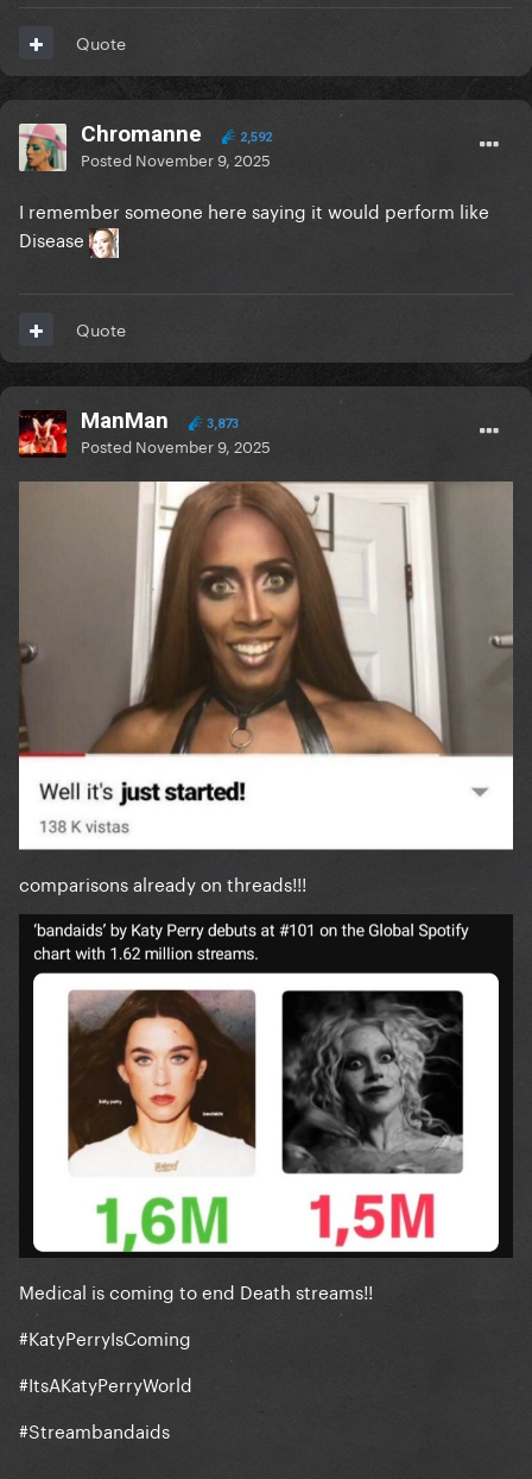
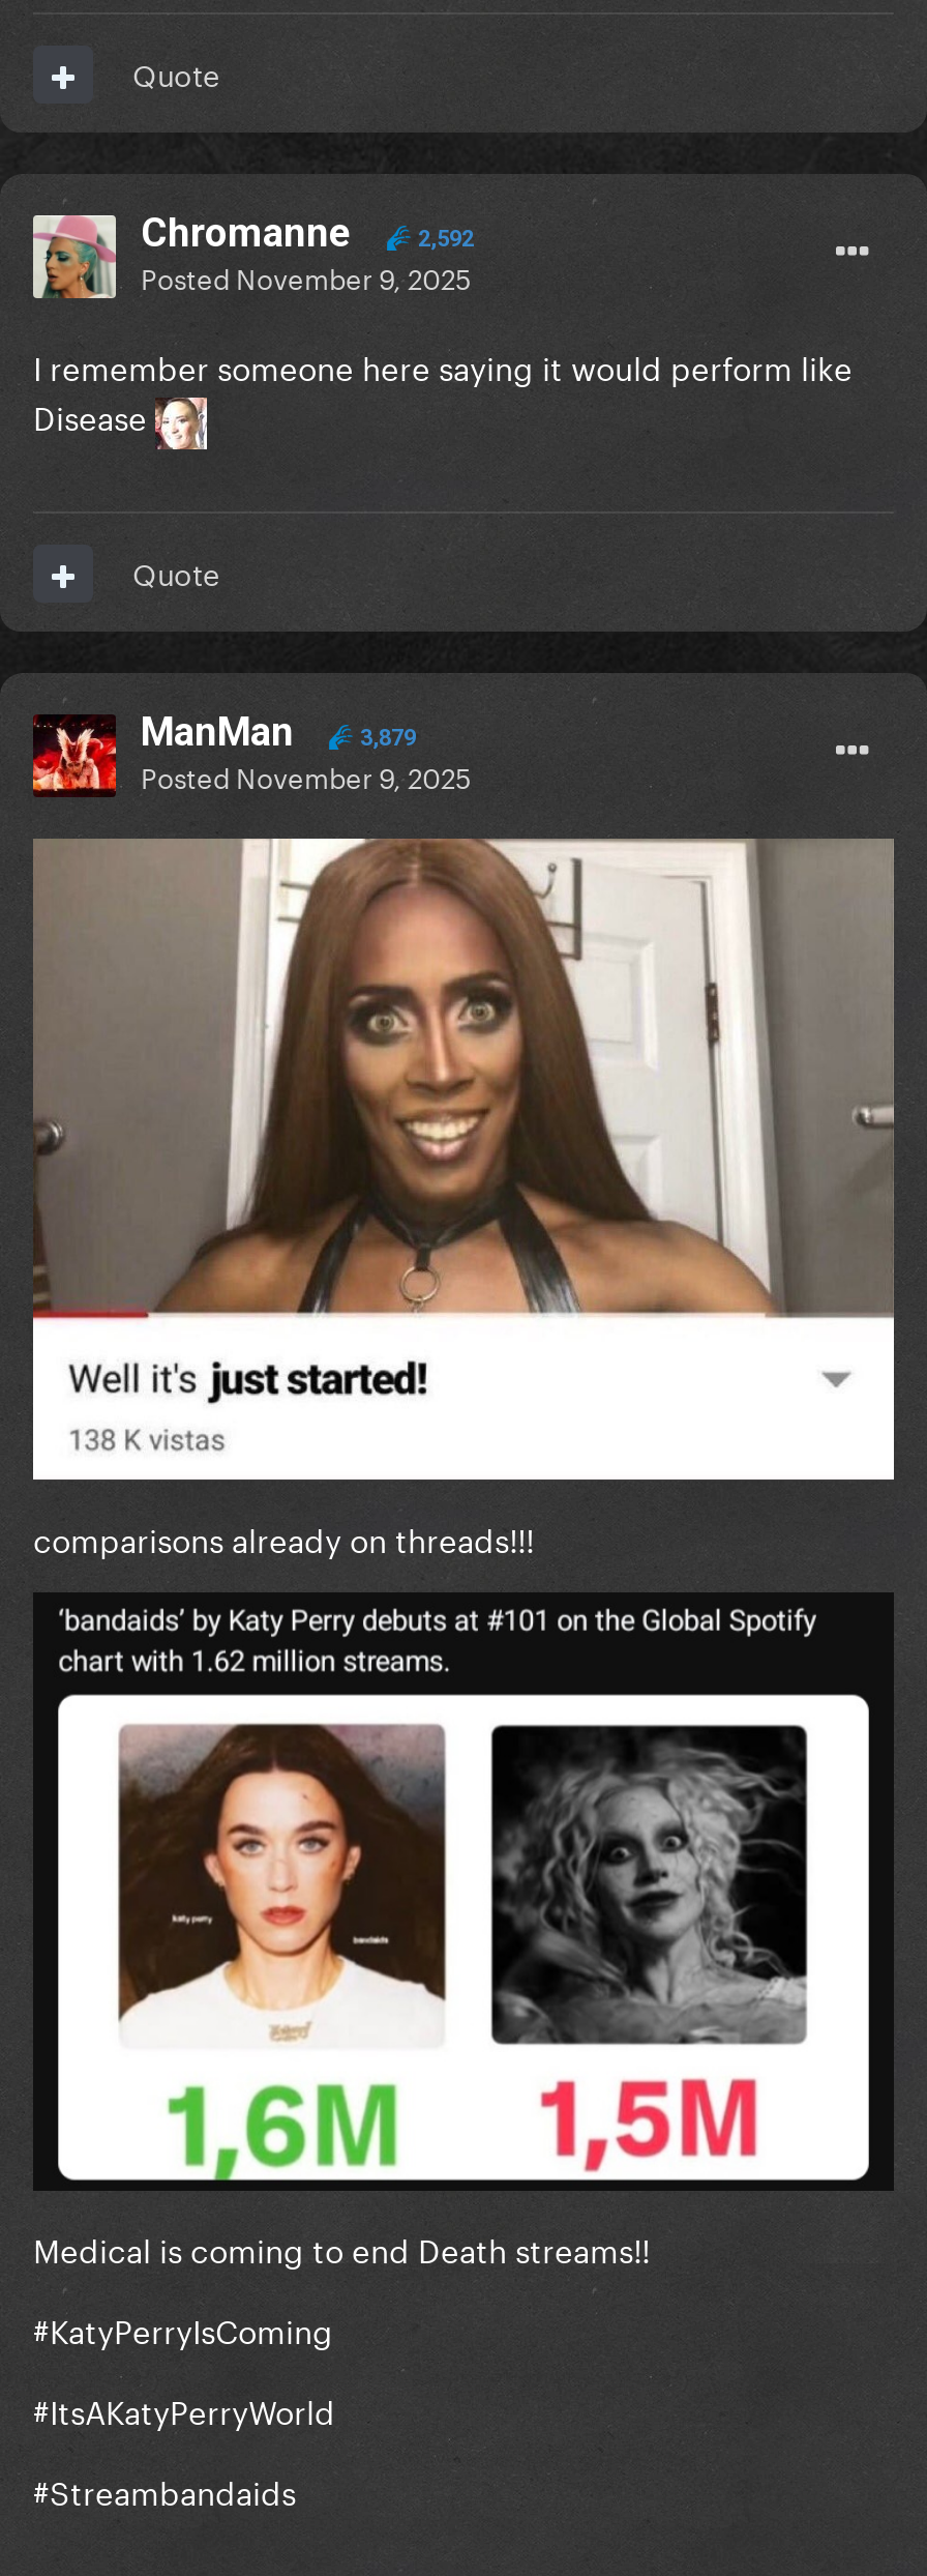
[203,417,239,432] 3,873 -> [354,726,416,753] 3,879

